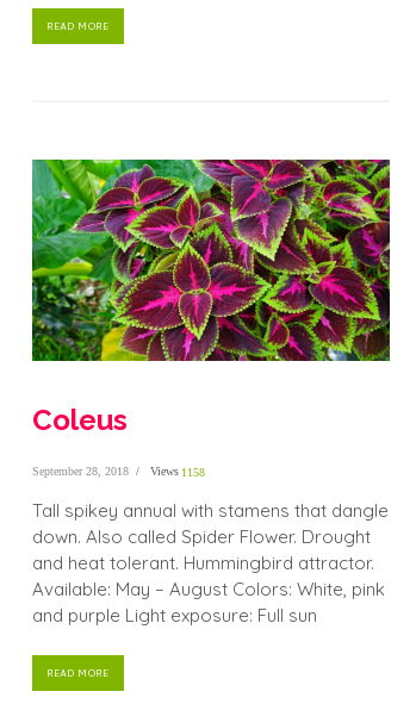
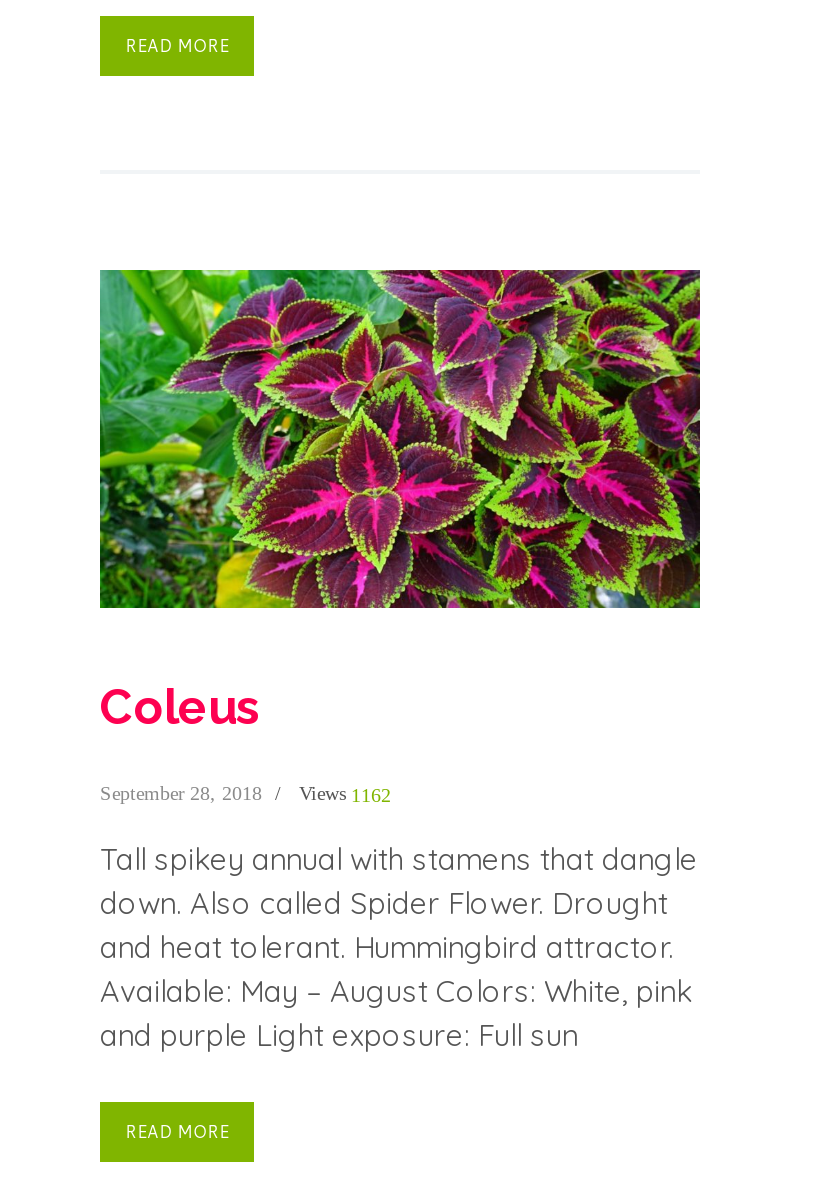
[32,464,206,478] September 28, 2018 Views 1158 -> [100,782,391,805] September 28, 2018 Views 1162

